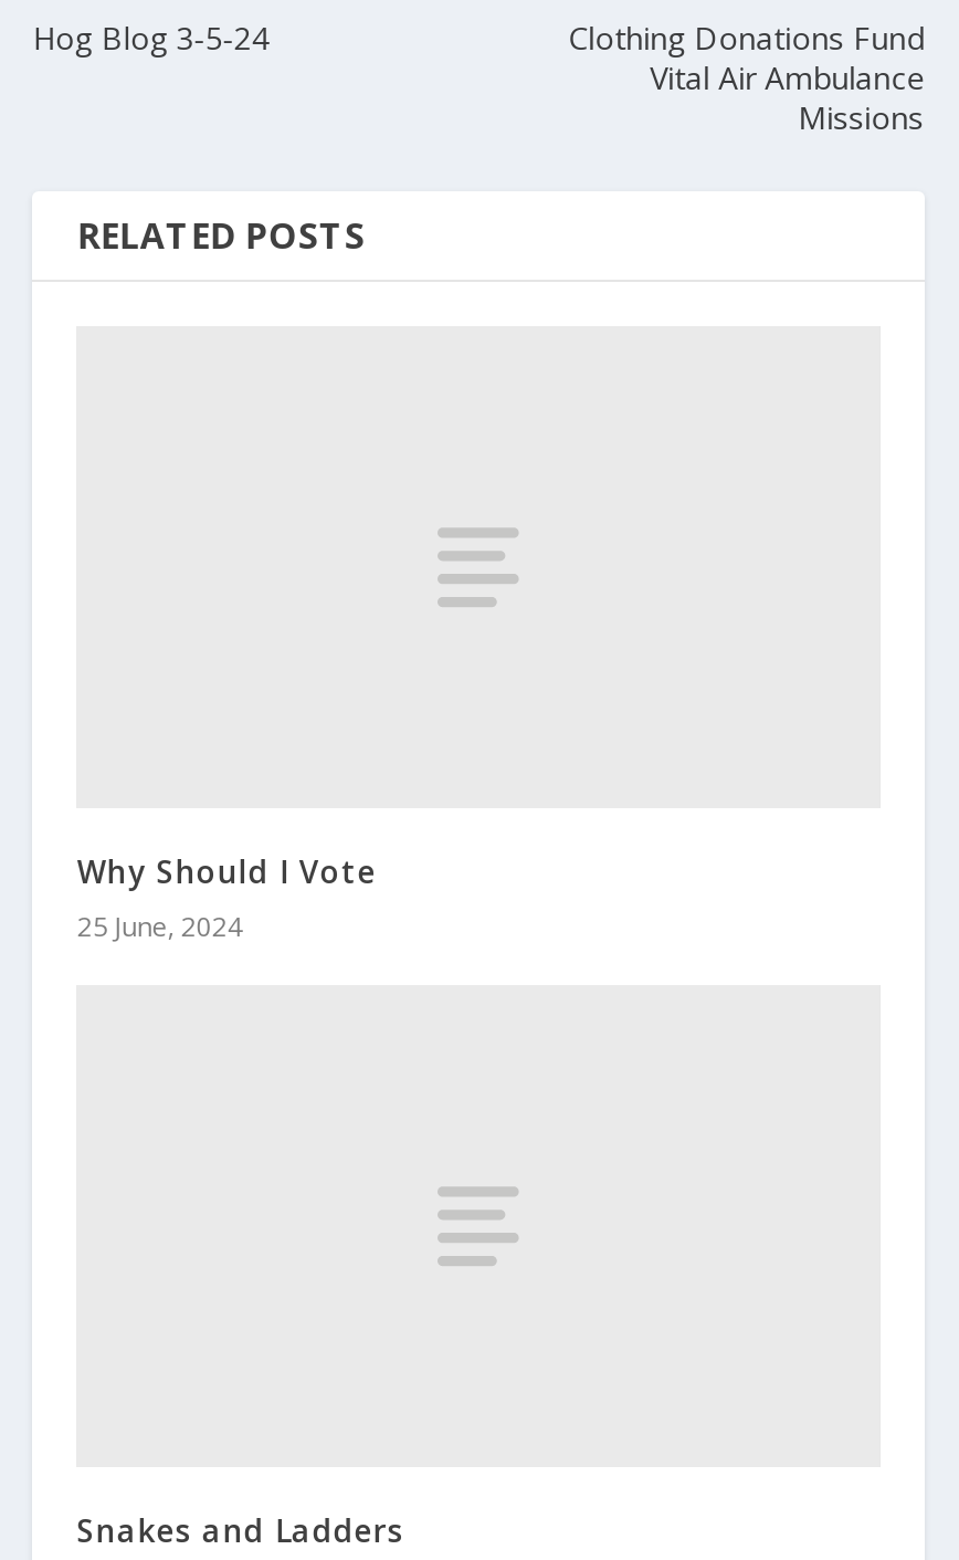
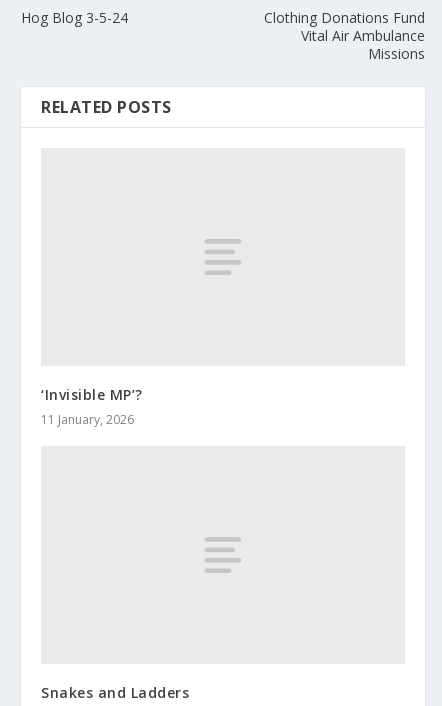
[77,850,377,945] Why Should I Vote | 25 June, 2024 -> [41,385,143,428] ‘Invisible MP’? | 11 January, 2026

